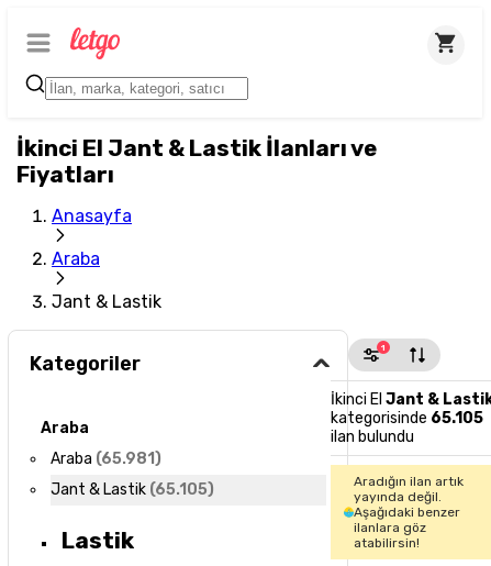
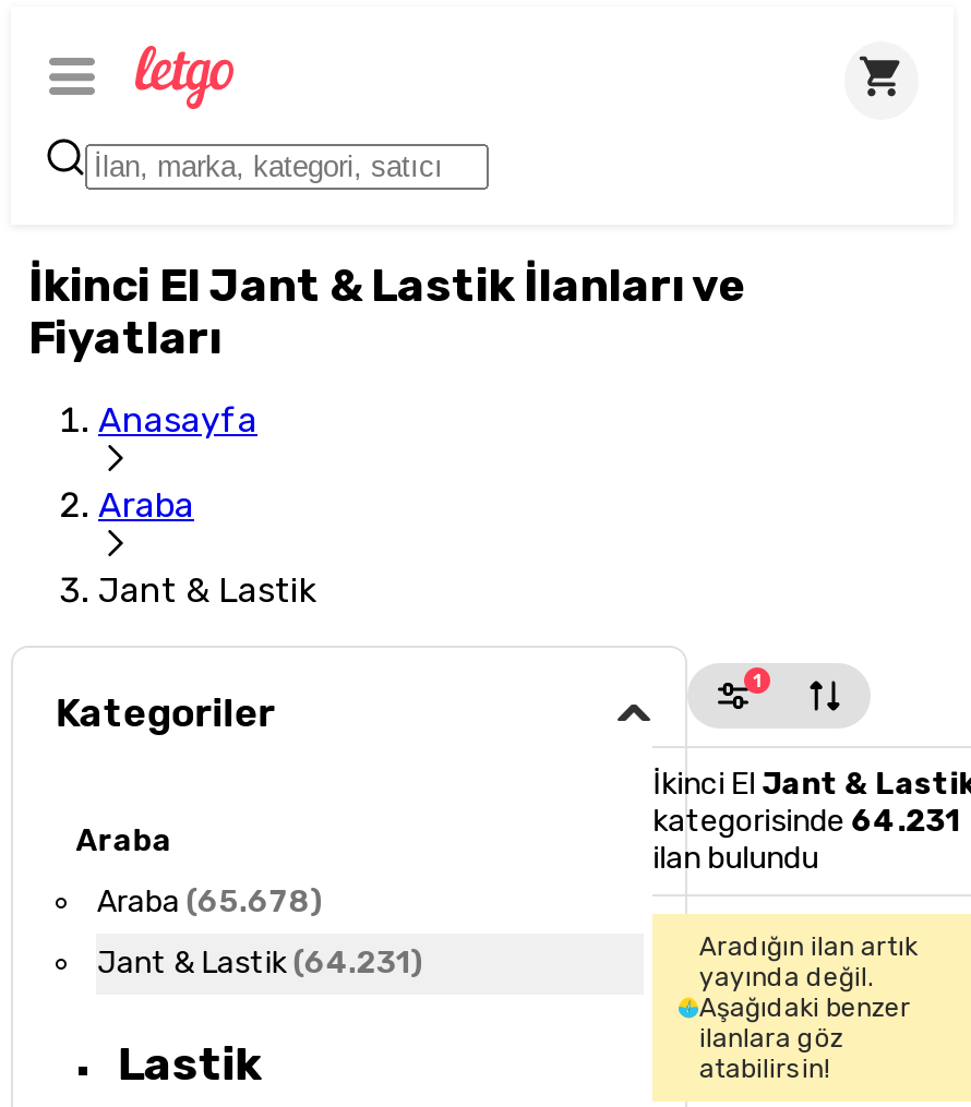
[331,409,483,428] kategorisinde 65.105 -> [653,803,960,840] kategorisinde 64.231
[51,450,162,468] Araba (65.981) -> [97,884,324,921] Araba (65.678)
[51,480,215,499] Jant & Lastik (65.105) -> [97,945,424,982] Jant & Lastik (64.231)

